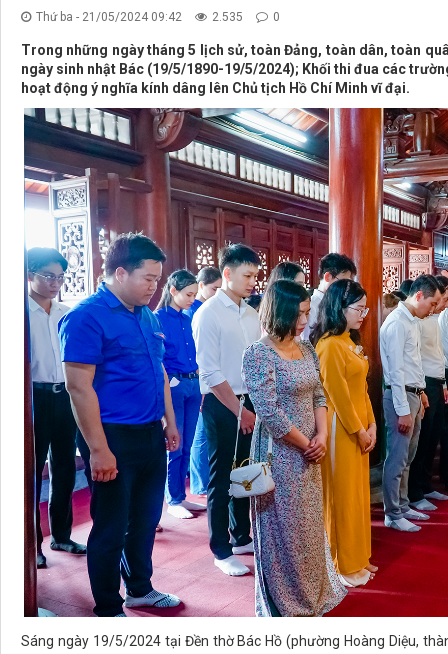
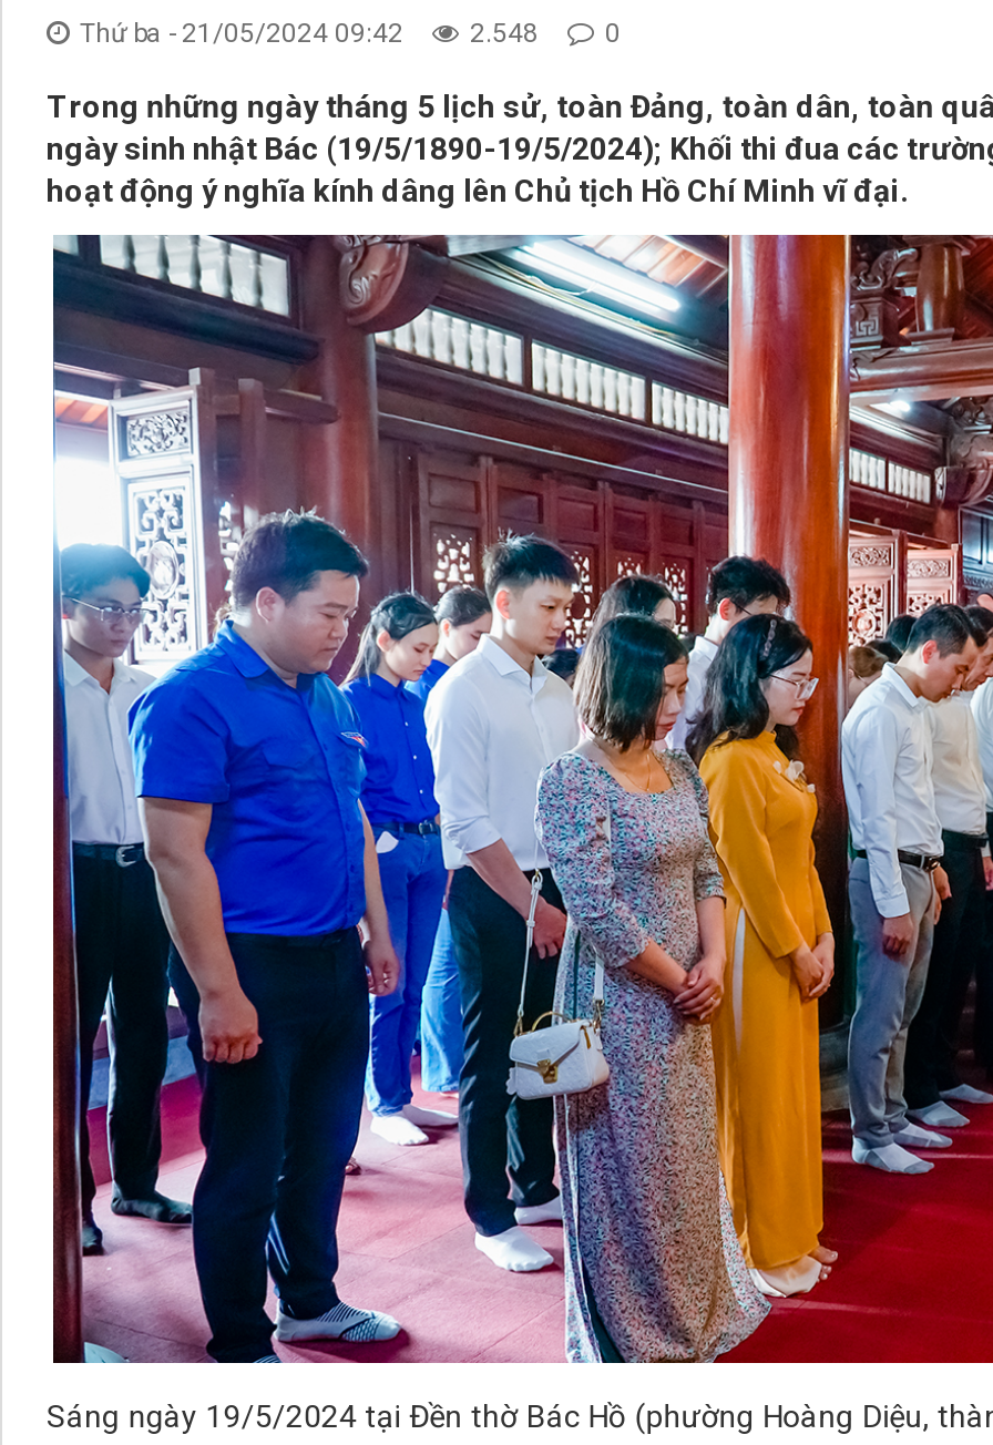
[212,10,243,24] 2.535 -> [470,18,539,49] 2.548

